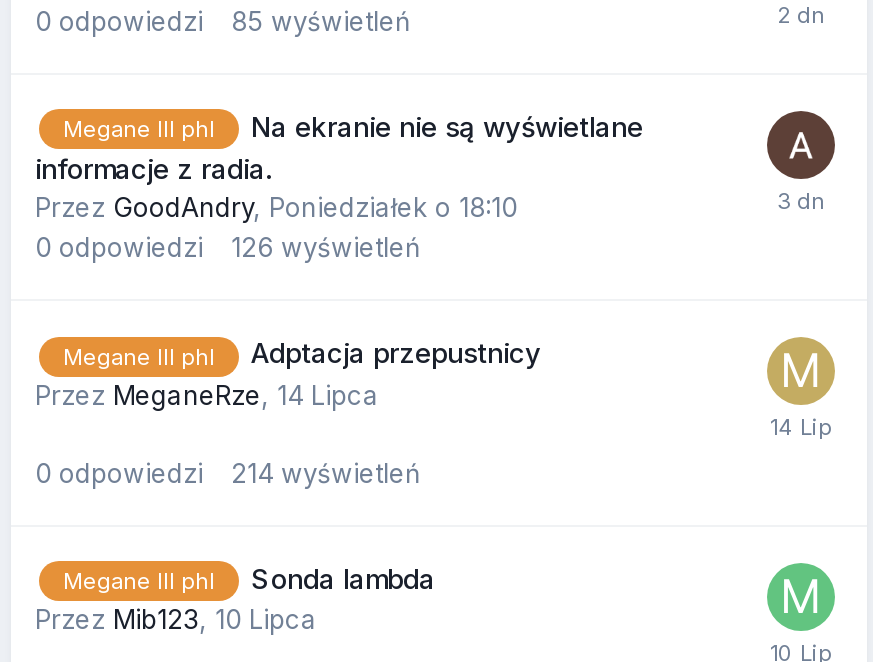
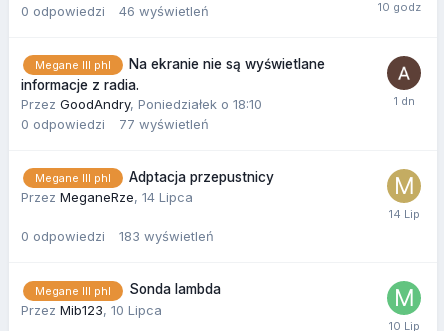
[35,5,411,37] 0 odpowiedzi 85 wyświetleń -> [21,3,209,19] 0 odpowiedzi 46 wyświetleń
[35,232,421,264] 0 odpowiedzi 126 wyświetleń -> [21,116,209,132] 0 odpowiedzi 77 wyświetleń
[35,456,421,488] 0 odpowiedzi 214 wyświetleń -> [21,228,214,244] 0 odpowiedzi 183 wyświetleń

